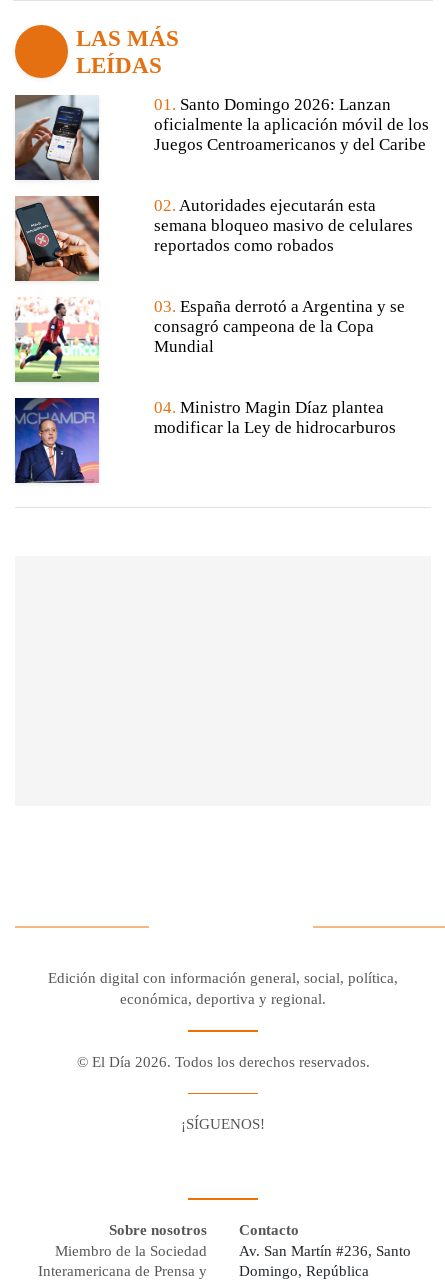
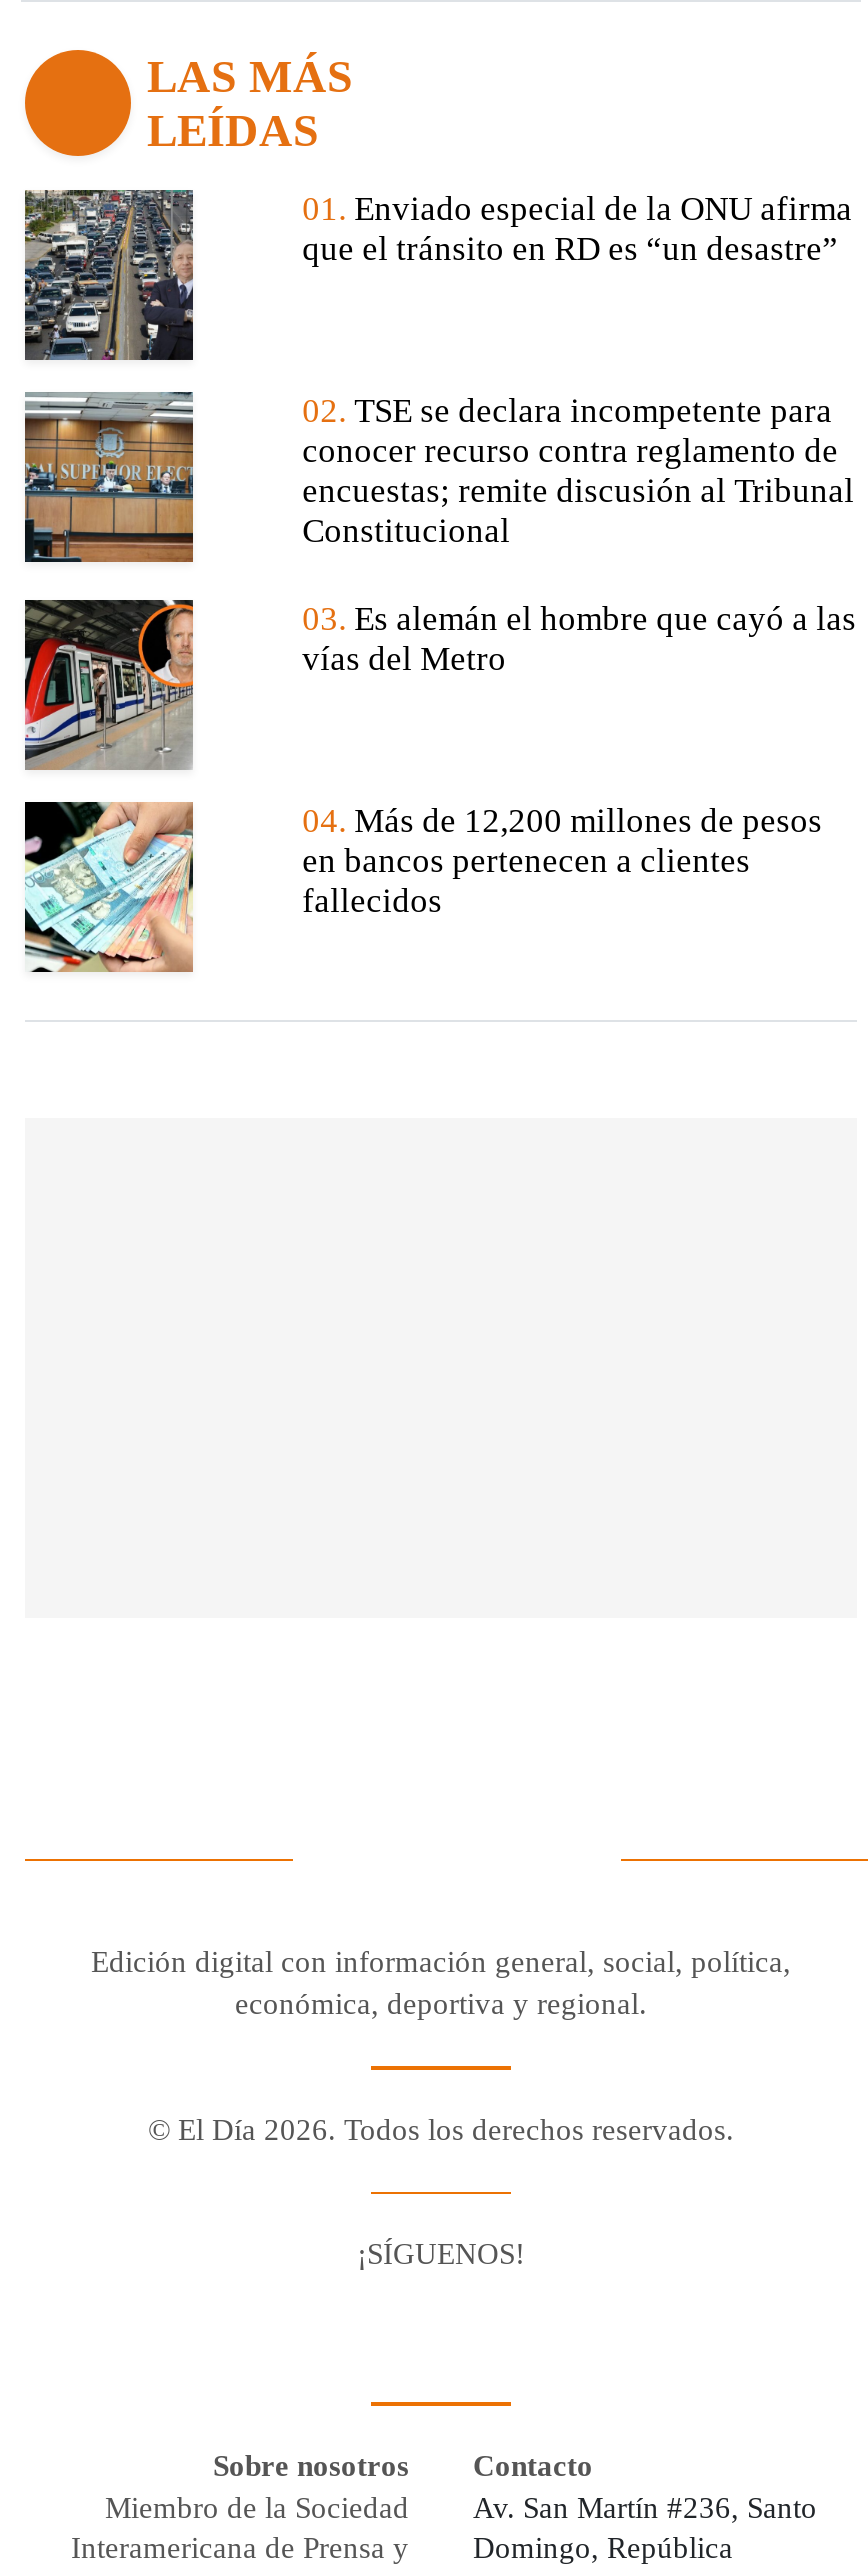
[15,95,99,181] [image] -> [23,188,195,362] [image]
[154,95,429,154] 01. Santo Domingo 2026: Lanzan | oficialmente la aplicación móvil de los | Juegos Centroamericanos y del Caribe -> [302,191,852,269] 01. Enviado especial de la ONU afirma | que el tránsito en RD es “un desastre”
[14,195,100,282] [image] -> [23,390,195,564] [image]
[154,196,413,255] 02. Autoridades ejecutarán esta | semana bloqueo masivo de celulares | reportados como robados -> [302,393,854,551] 02. TSE se declara incompetente para | conocer recurso contra reglamento de | encuestas; remite discusión al Tribunal | Constitucional
[14,297,100,382] [image] -> [23,598,195,770] [image]
[154,297,405,356] 03. España derrotó a Argentina y se | consagró campeona de la Copa | Mundial -> [302,601,856,679] 03. Es alemán el hombre que cayó a las | vías del Metro
[14,397,100,484] [image] -> [23,800,195,974] [image]
[154,398,396,437] 04. Ministro Magin Díaz plantea | modificar la Ley de hidrocarburos -> [302,803,822,921] 04. Más de 12,200 millones de pesos | en bancos pertenecen a clientes | fallecidos

